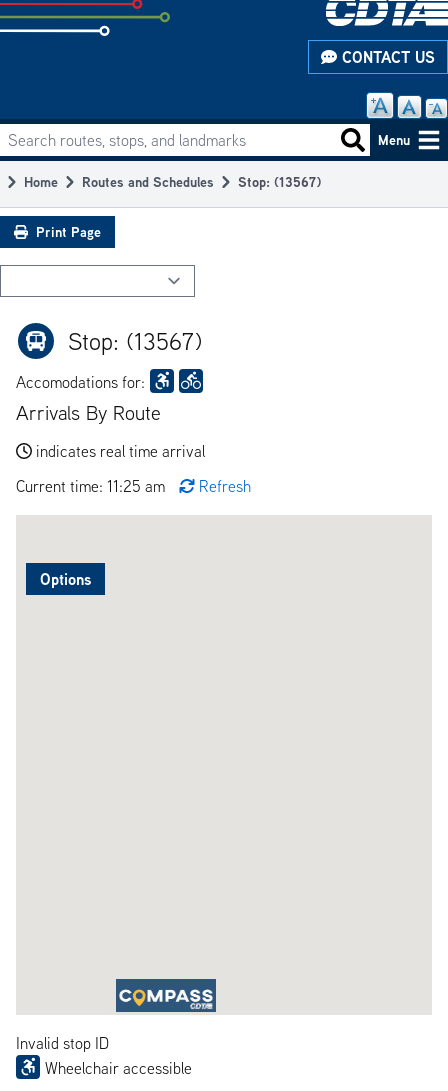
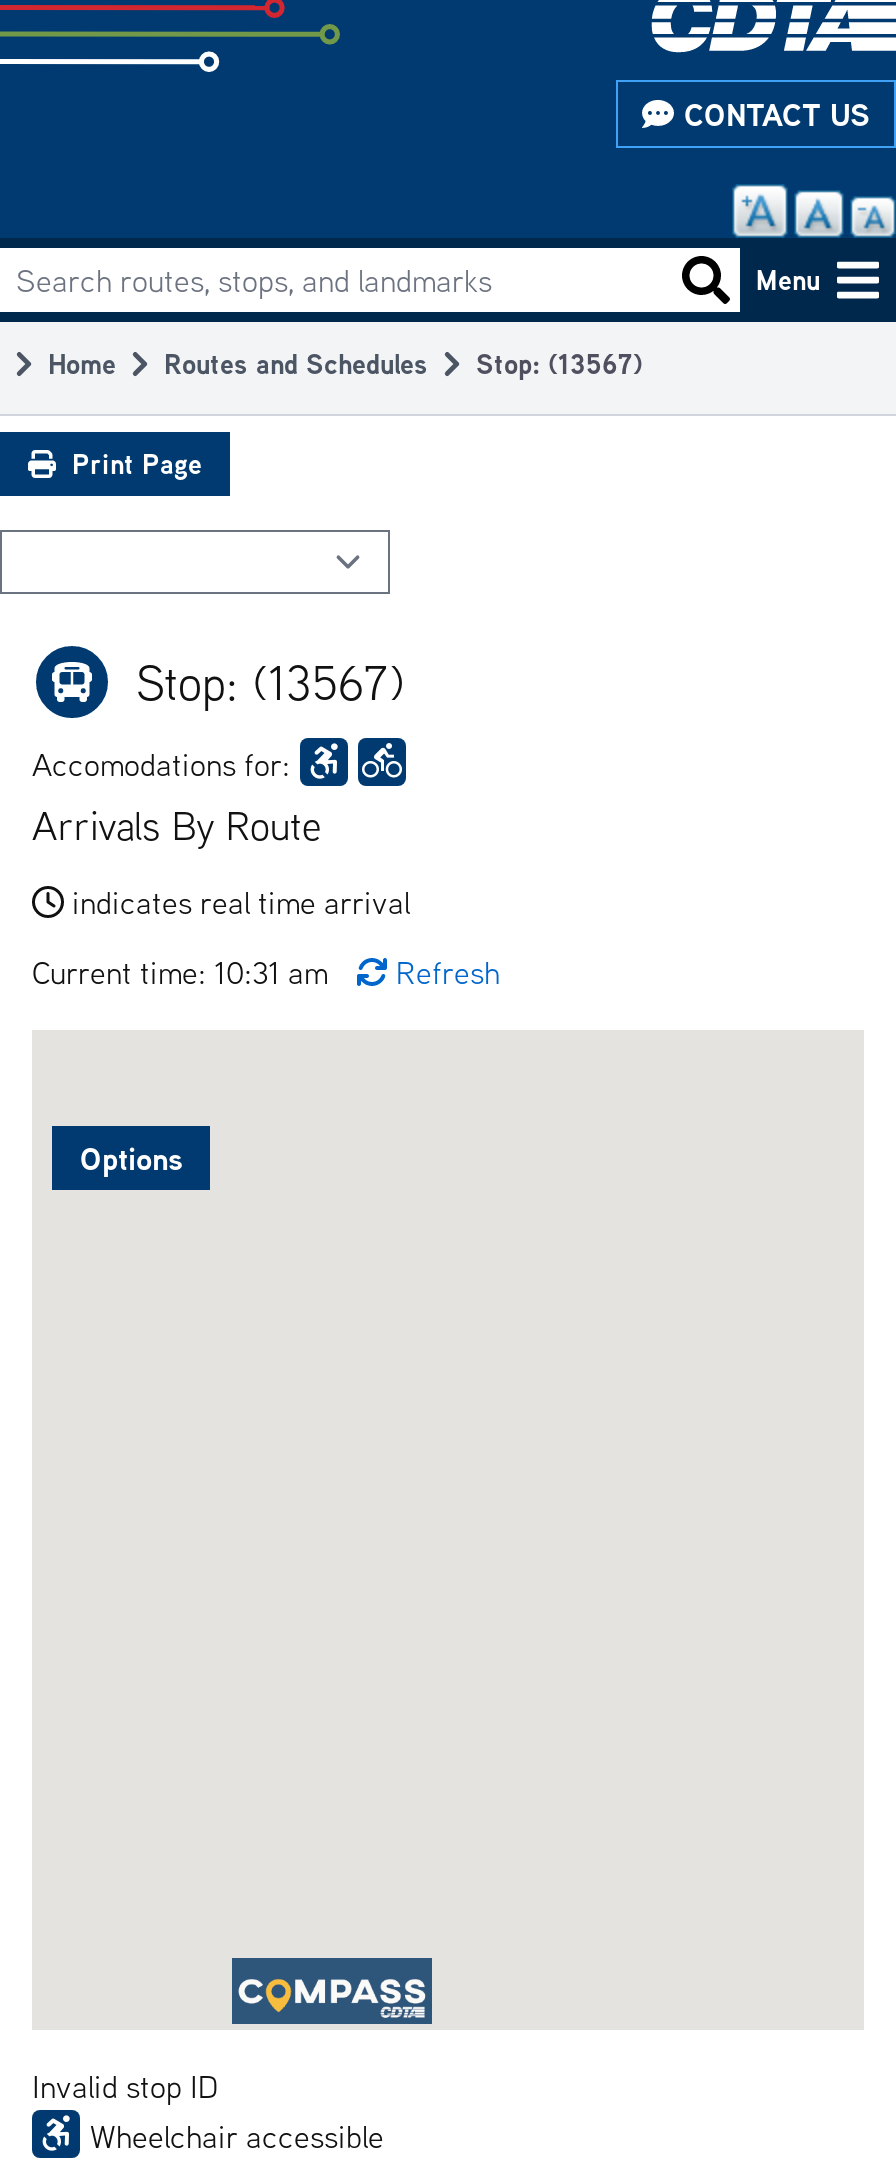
[16,476,169,496] Current time: 11:25 am -> [32,952,336,992] Current time: 10:31 am

